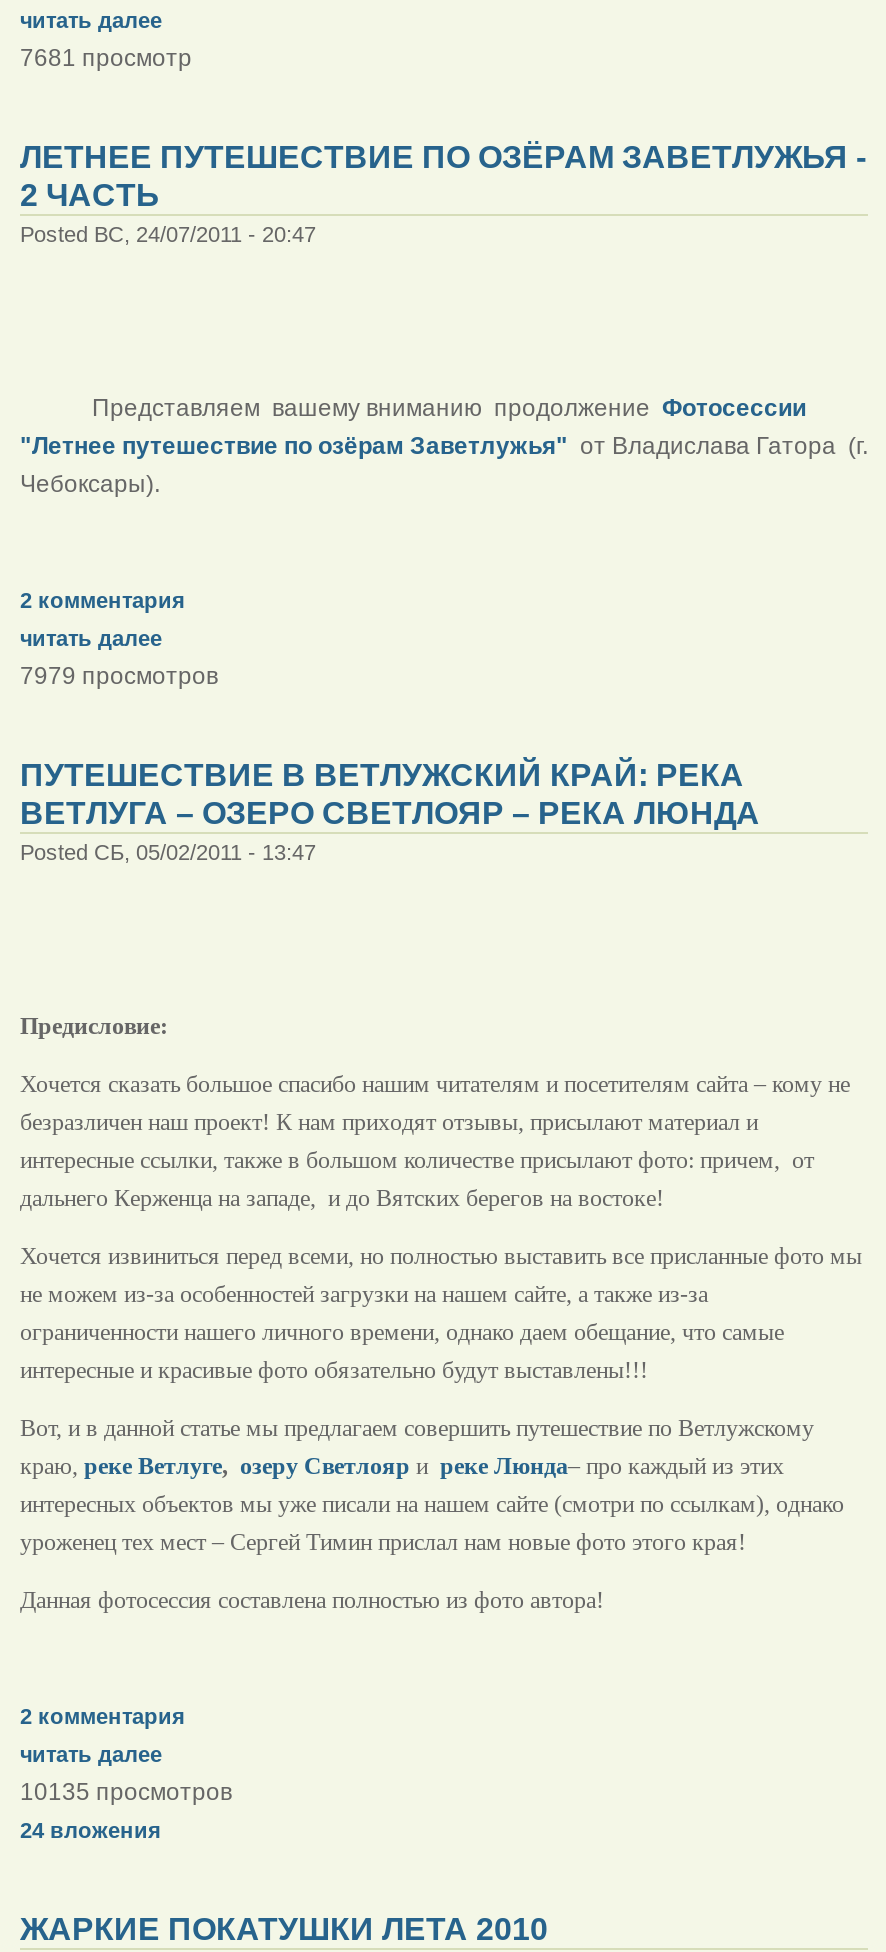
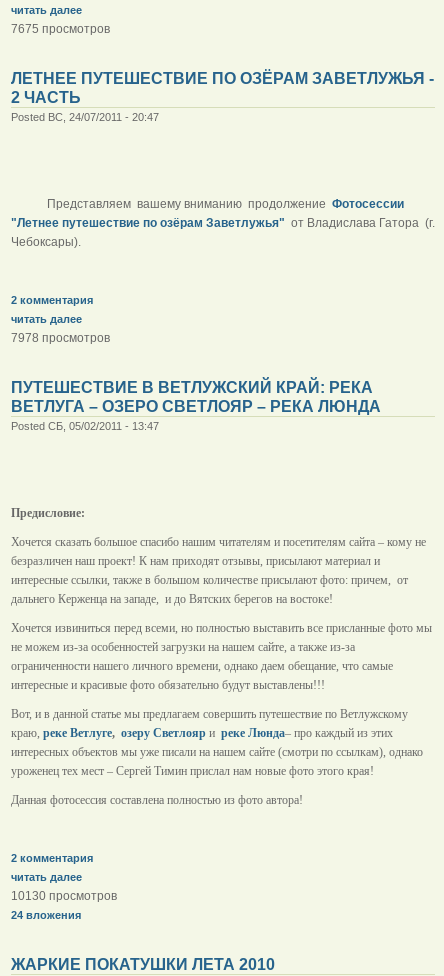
[20,43,192,71] 7681 просмотр -> [11,21,110,35] 7675 просмотров
[20,661,218,689] 7979 просмотров -> [11,330,110,344] 7978 просмотров
[20,1777,232,1805] 10135 просмотров -> [11,888,117,902] 10130 просмотров

